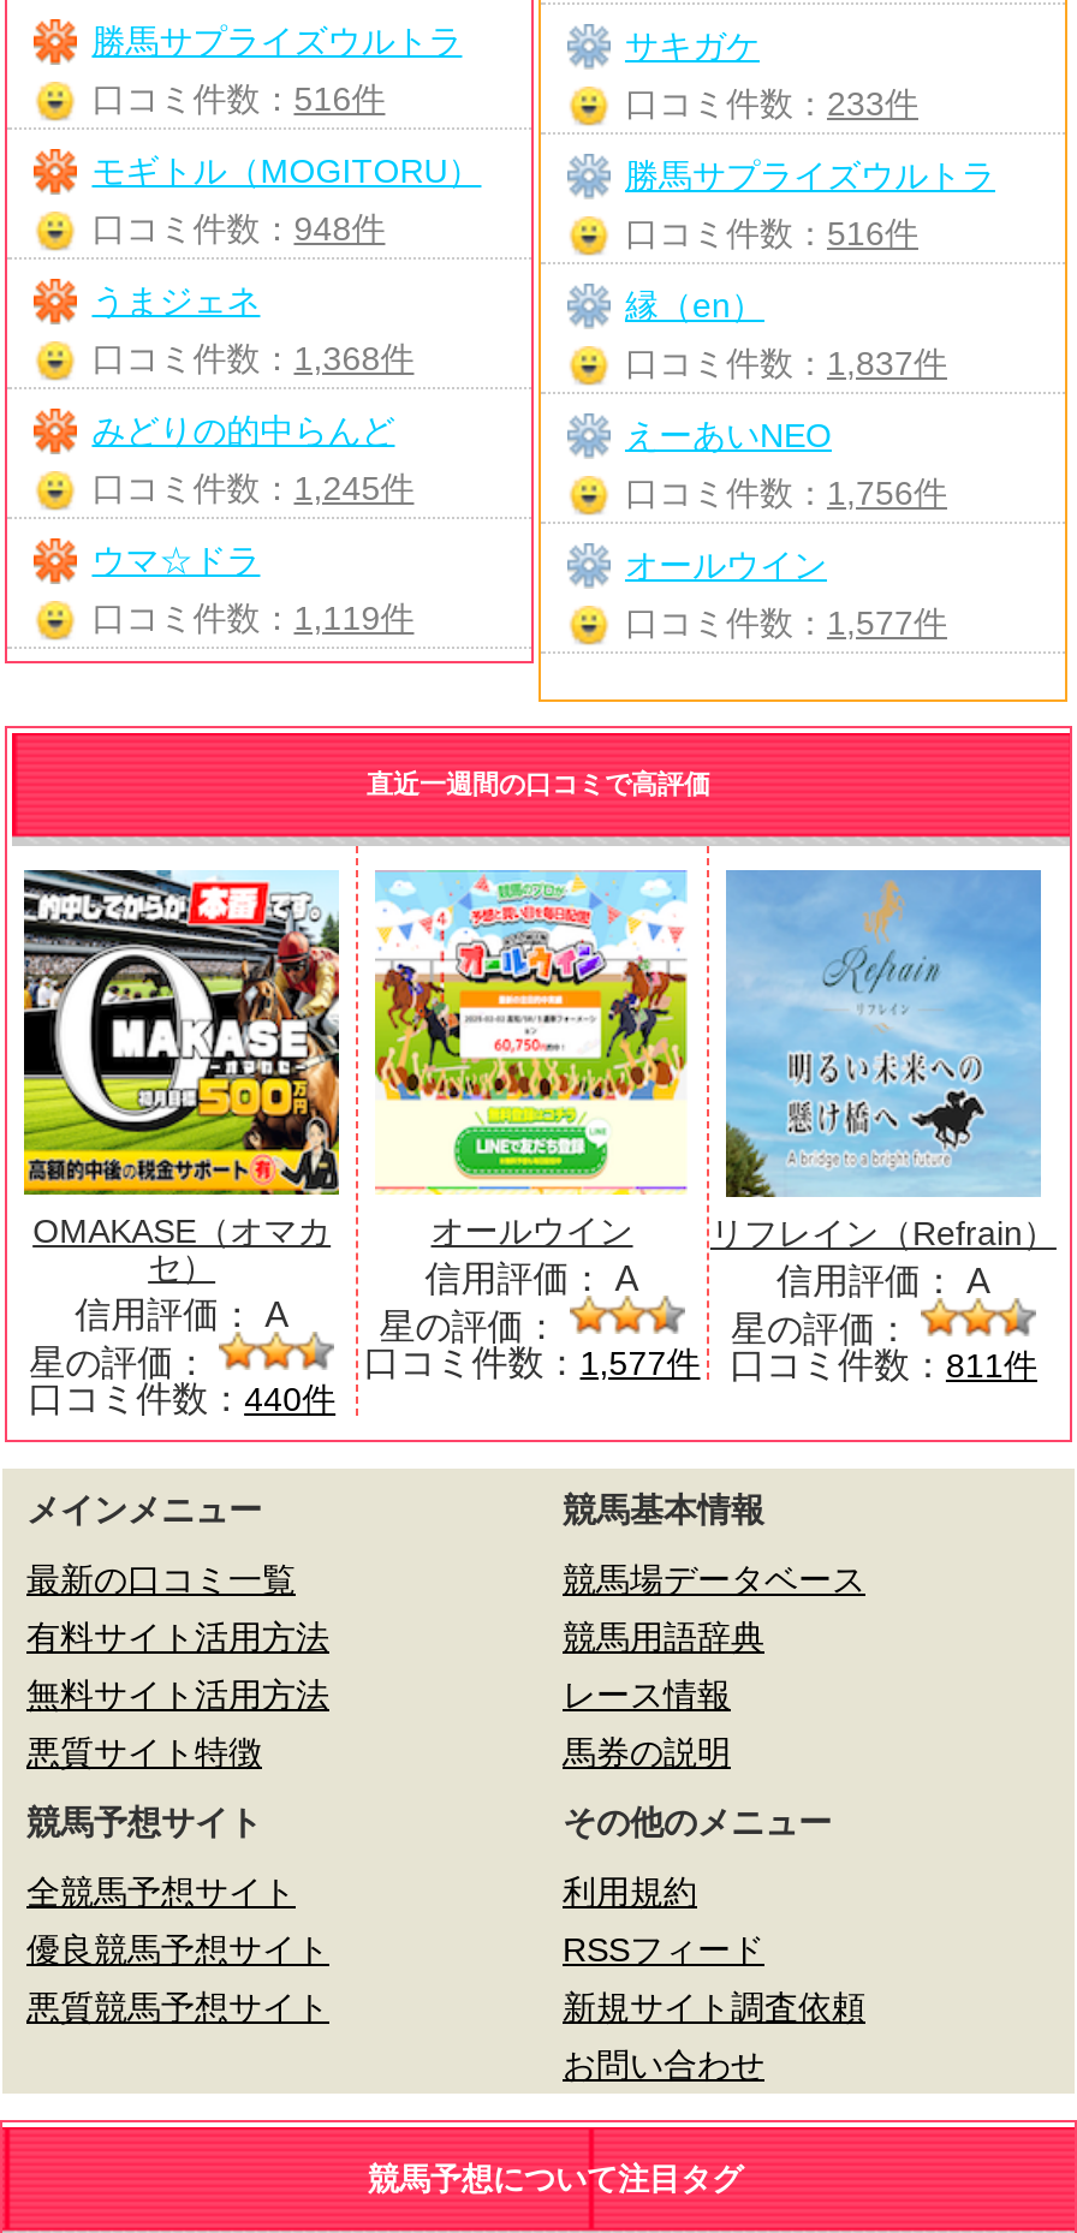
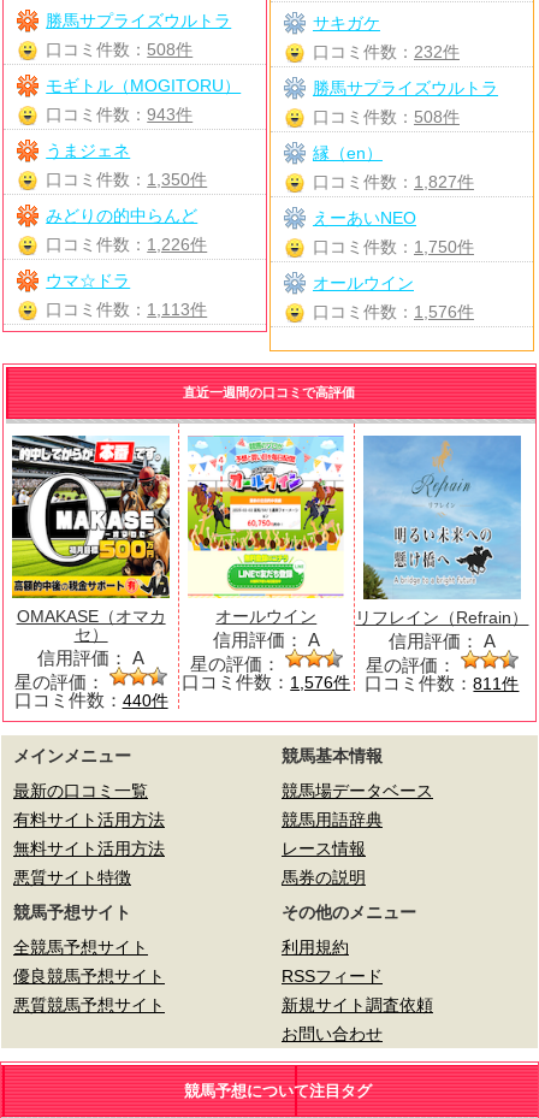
[92,79,385,118] 口コミ件数：516件 -> [46,40,193,59] 口コミ件数：508件
[625,84,918,123] 口コミ件数：233件 -> [313,42,460,61] 口コミ件数：232件
[92,209,385,248] 口コミ件数：948件 -> [46,105,193,124] 口コミ件数：943件
[625,214,918,252] 口コミ件数：516件 -> [313,107,460,126] 口コミ件数：508件
[92,339,414,377] 口コミ件数：1,368件 -> [46,170,207,189] 口コミ件数：1,350件
[625,344,947,382] 口コミ件数：1,837件 -> [313,172,474,191] 口コミ件数：1,827件
[92,469,414,507] 口コミ件数：1,245件 -> [46,235,207,254] 口コミ件数：1,226件
[625,474,947,512] 口コミ件数：1,756件 -> [313,237,474,256] 口コミ件数：1,750件
[92,599,414,637] 口コミ件数：1,119件 -> [46,300,207,319] 口コミ件数：1,113件
[625,603,947,642] 口コミ件数：1,577件 -> [313,302,474,321] 口コミ件数：1,576件
[364,1341,700,1382] 口コミ件数：1,577件 -> [182,672,350,692] 口コミ件数：1,576件

